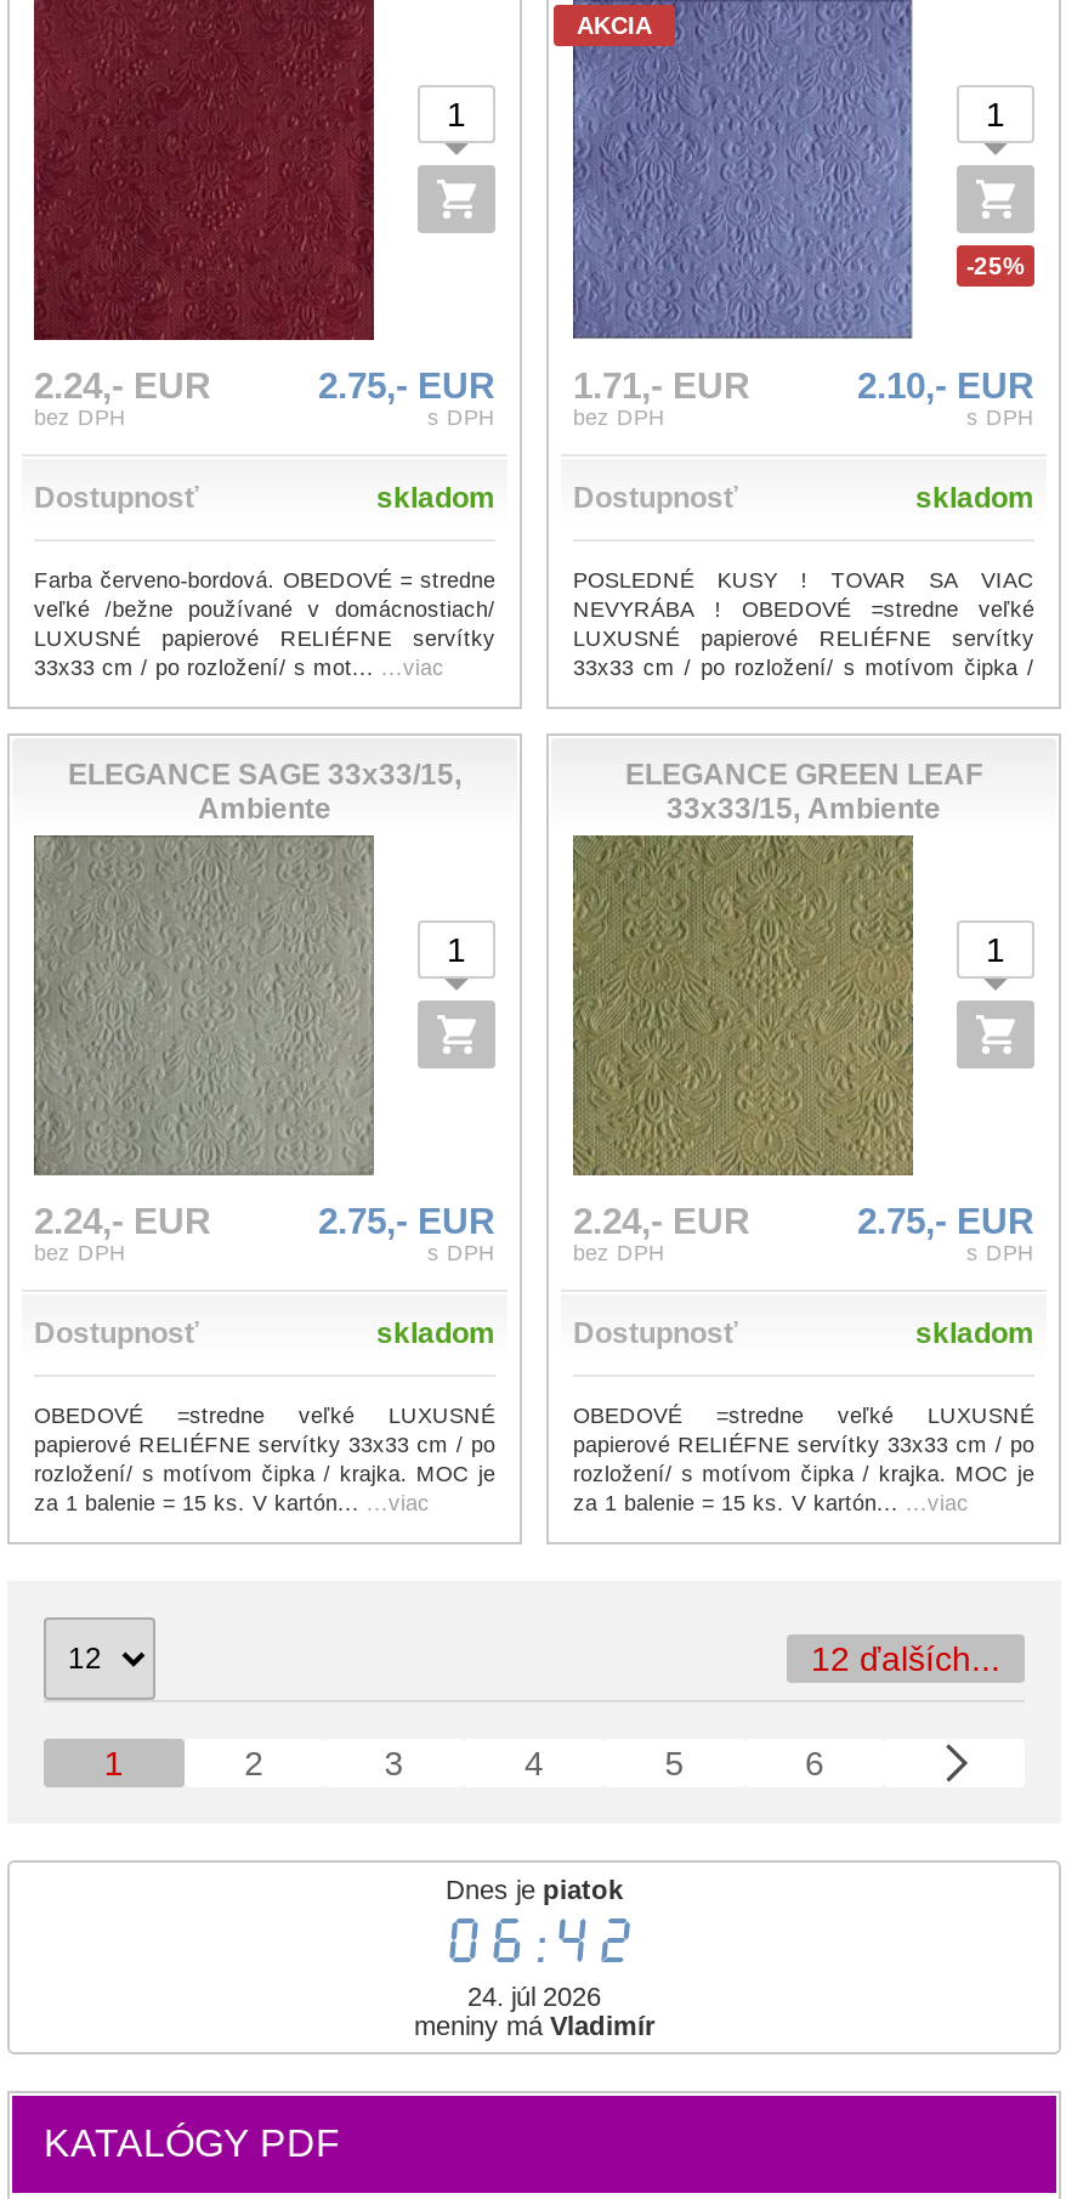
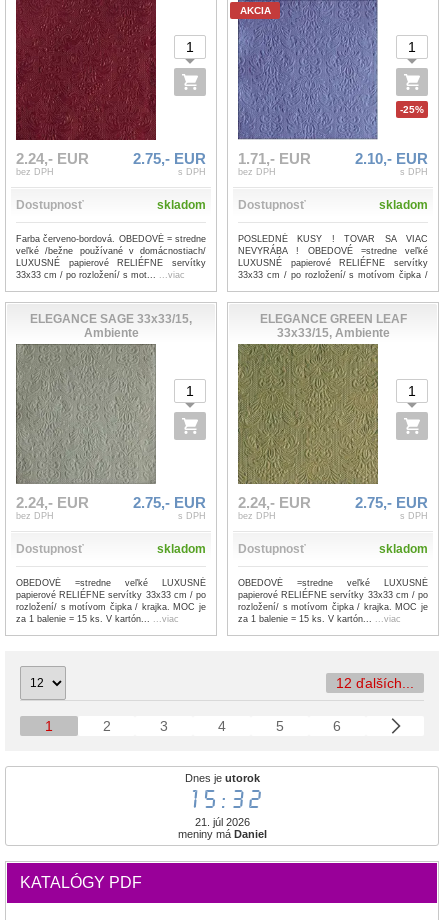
[446,1875,623,1904] Dnes je piatok -> [184,772,259,784] Dnes je utorok
[436,1904,633,1982] 06:42 -> [182,784,261,816] 15:32
[467,1982,601,2011] 24. júl 2026 -> [194,816,249,828] 21. júl 2026
[414,2011,654,2040] meniny má Vladimír -> [177,828,266,840] meniny má Daniel

